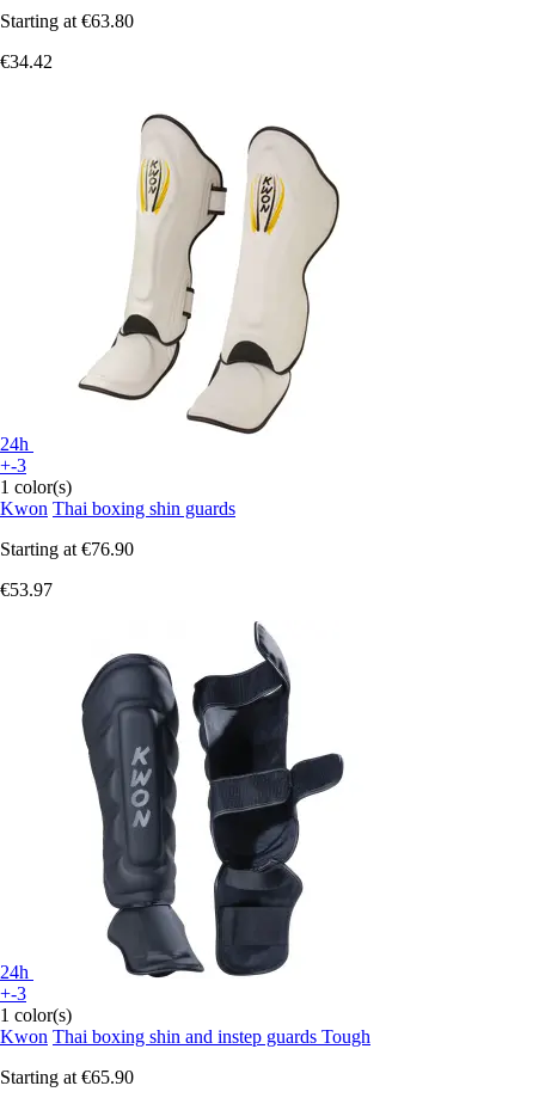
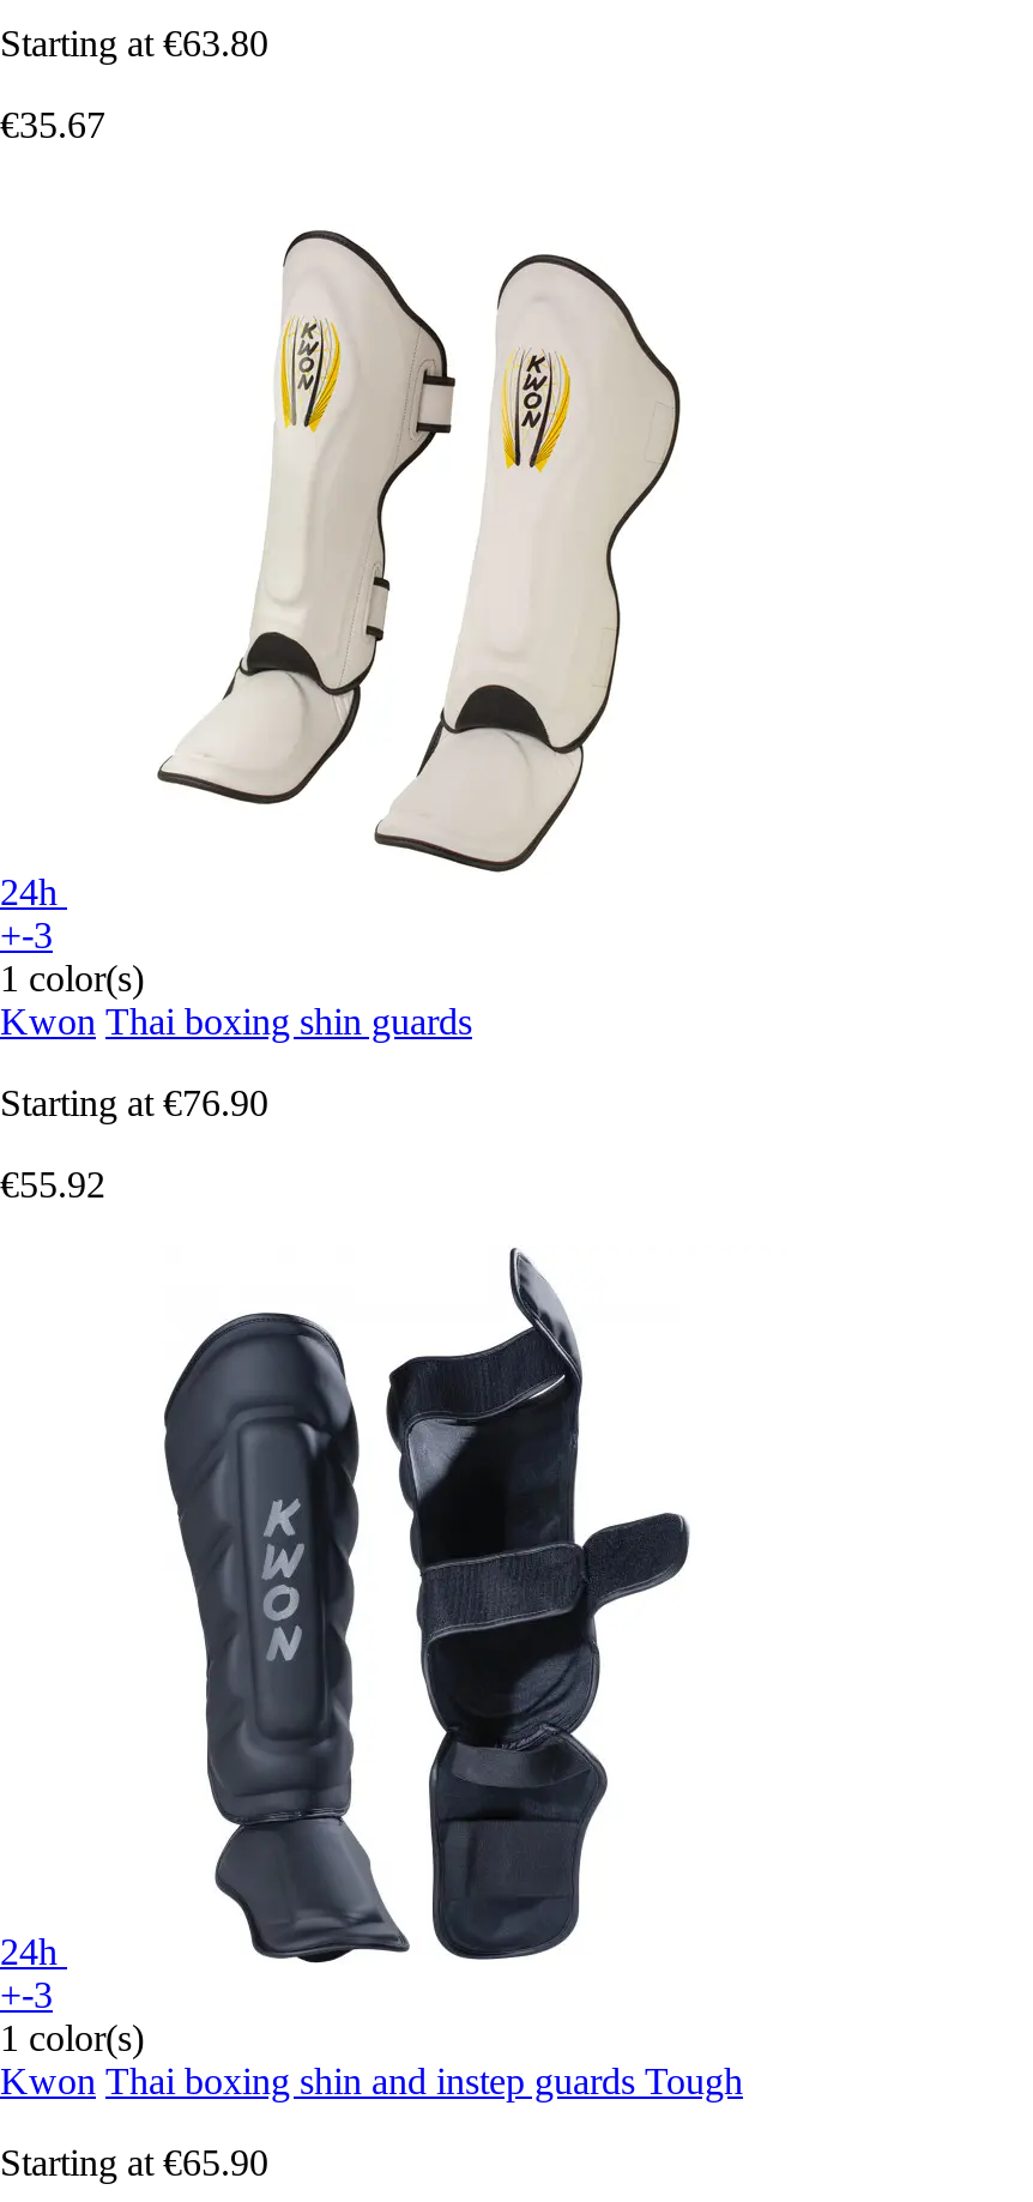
[0,52,53,72] €34.42 -> [0,105,105,146] €35.67
[0,580,53,600] €53.97 -> [0,1164,105,1205] €55.92

